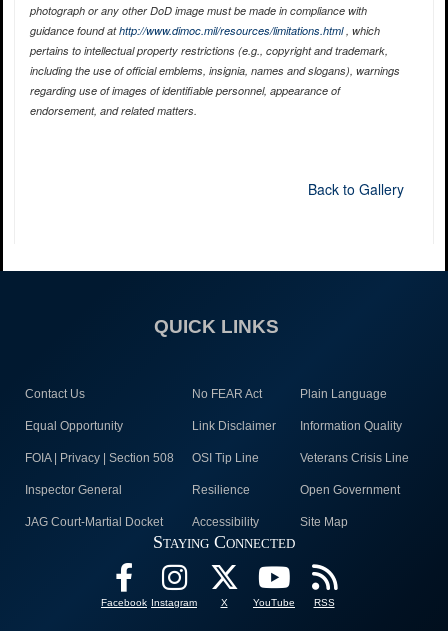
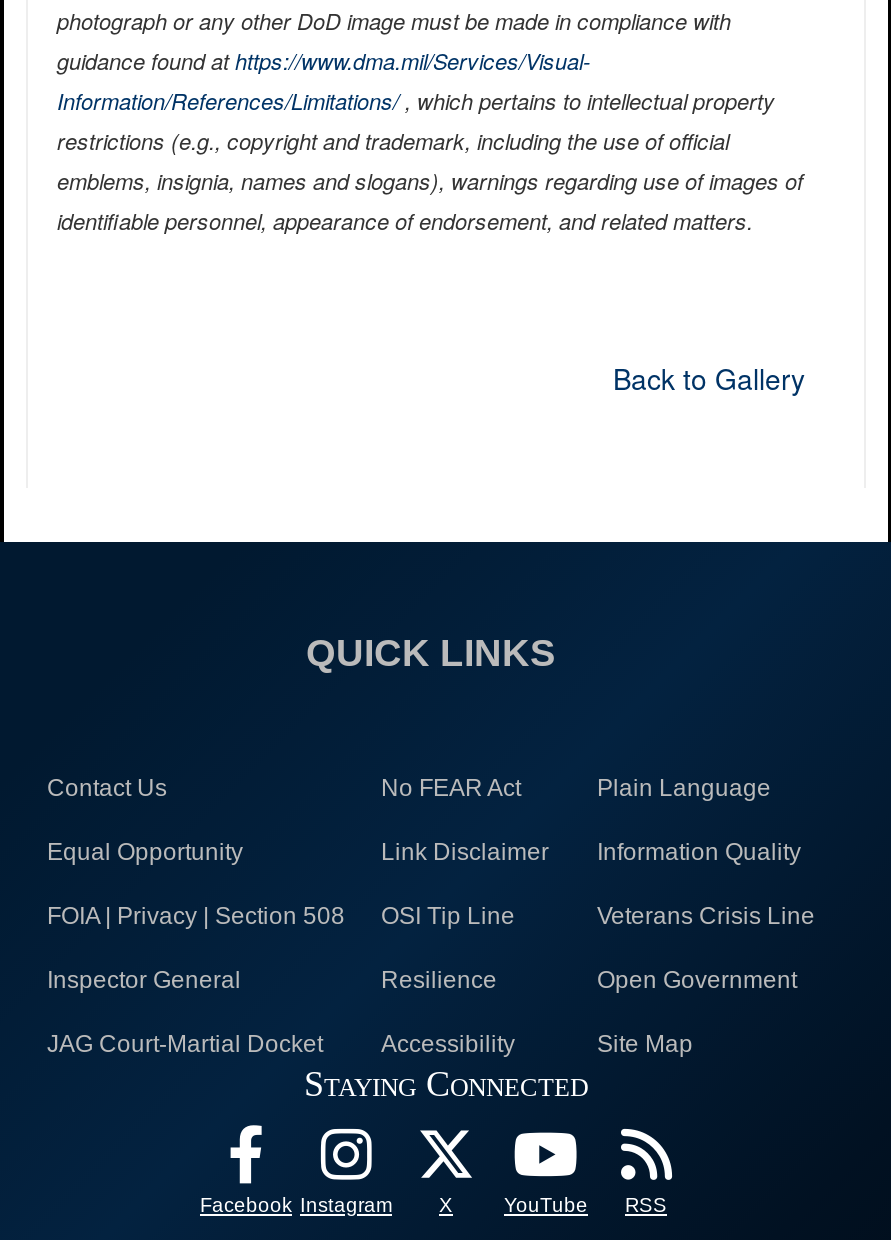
[29,23,399,118] guidance found athttp://www.dimoc.mil/resources/limitations.html, which | pertains to intellectual property restrictions (e.g., copyright and trademark, | including the use of official emblems, insignia, names and slogans), warnings | regarding use of images of identifiable personnel, appearance of | endorsement, and related matters. -> [57,47,803,237] guidance found athttps://www.dma.mil/Services/Visual- | Information/References/Limitations/, which pertains to intellectual property | restrictions (e.g., copyright and trademark, including the use of official | emblems, insignia, names and slogans), warnings regarding use of images of | identifiable personnel, appearance of endorsement, and related matters.

